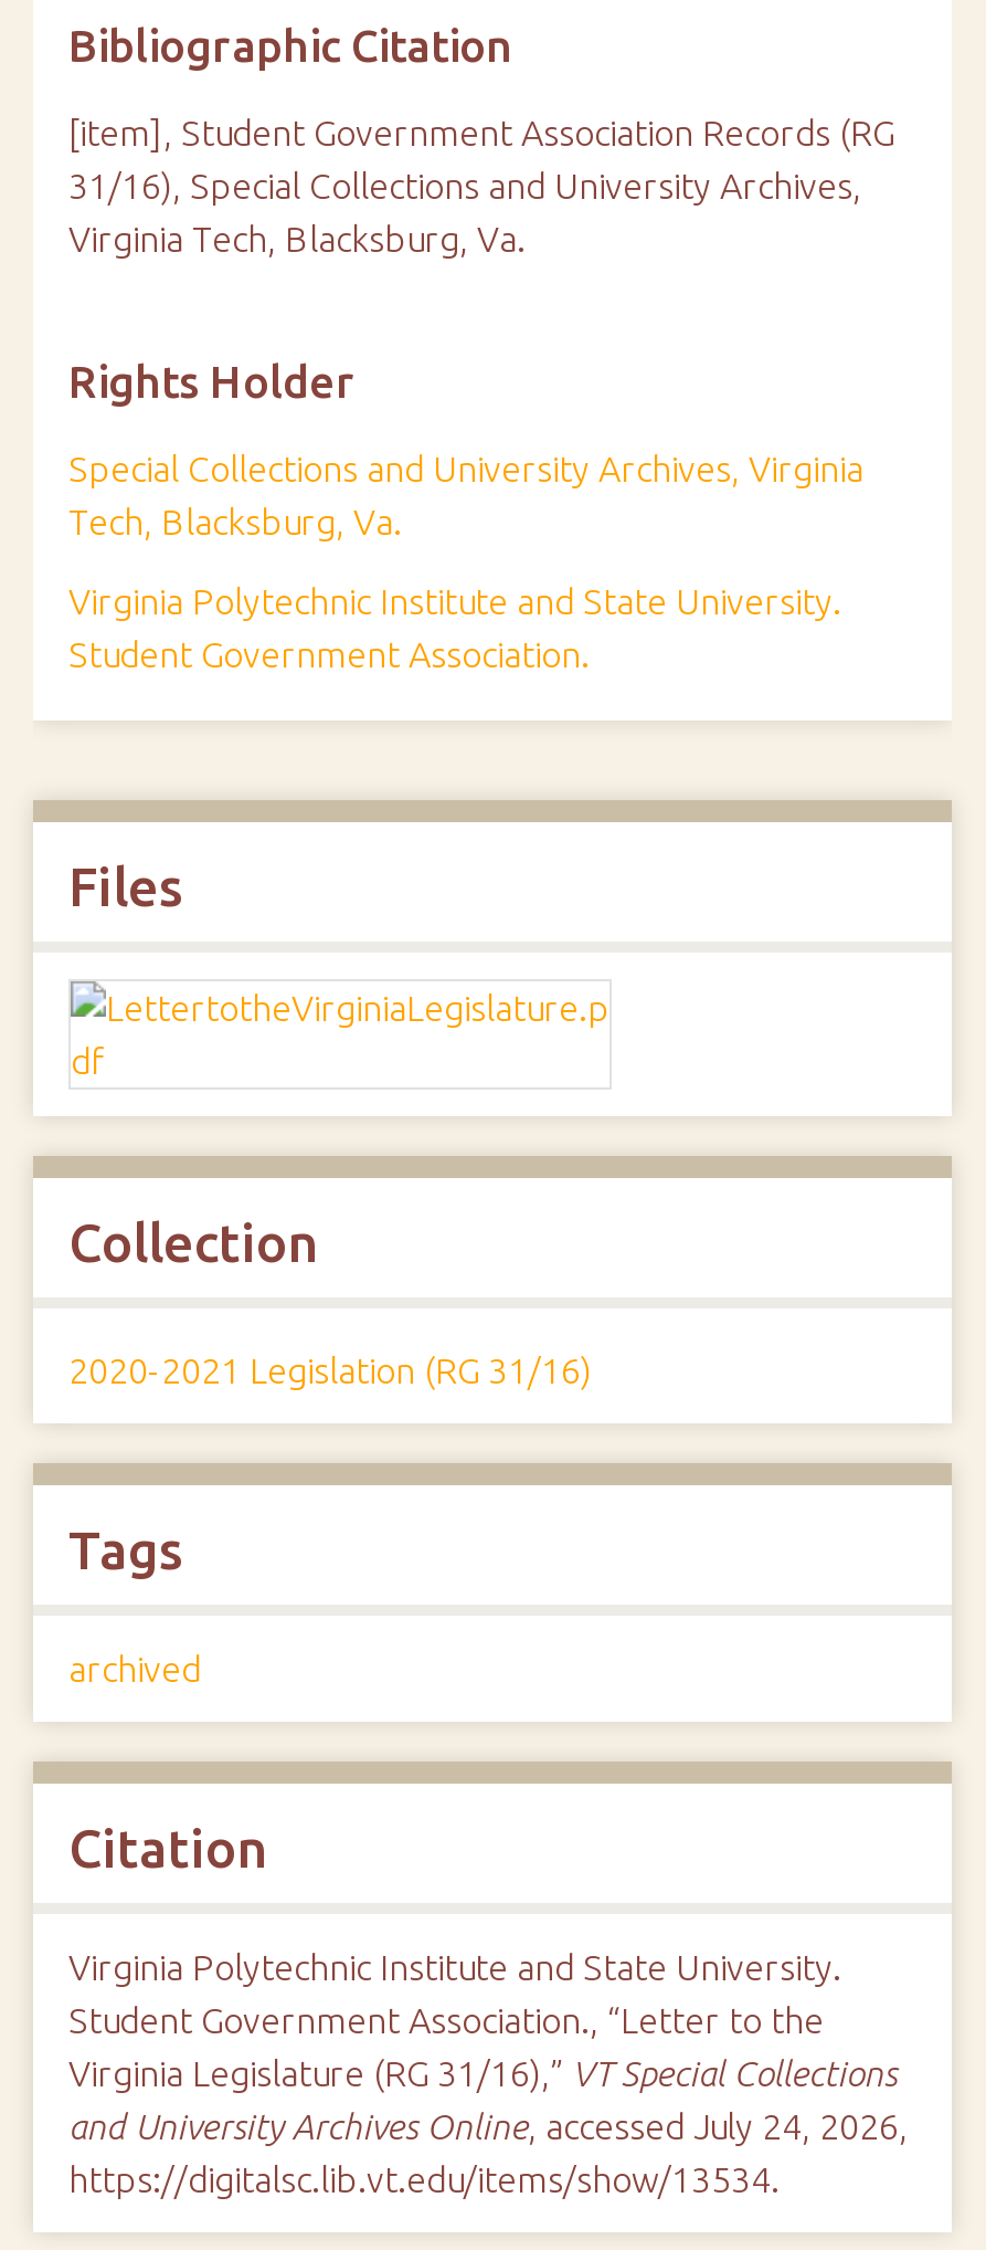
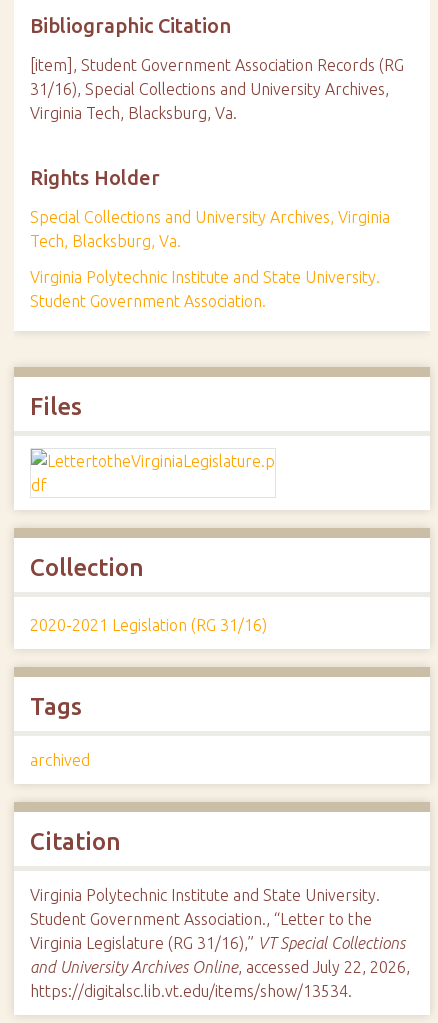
[68,2106,908,2146] and University Archives Online, accessed July 24, 2026, -> [30,958,410,976] and University Archives Online, accessed July 22, 2026,

